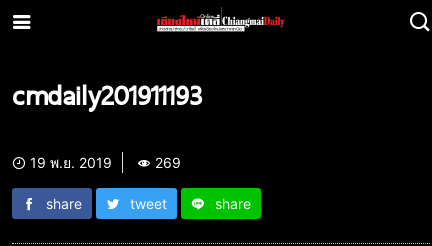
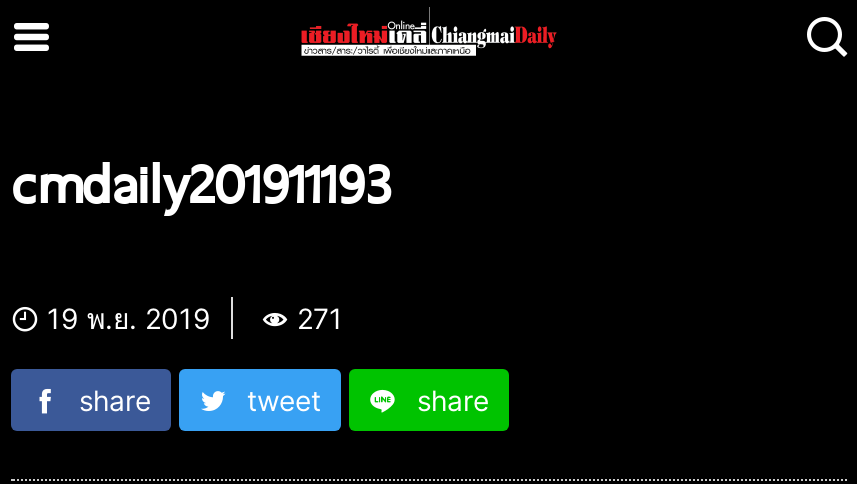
[151,154,181,171] 269 -> [289,301,343,335] 271

